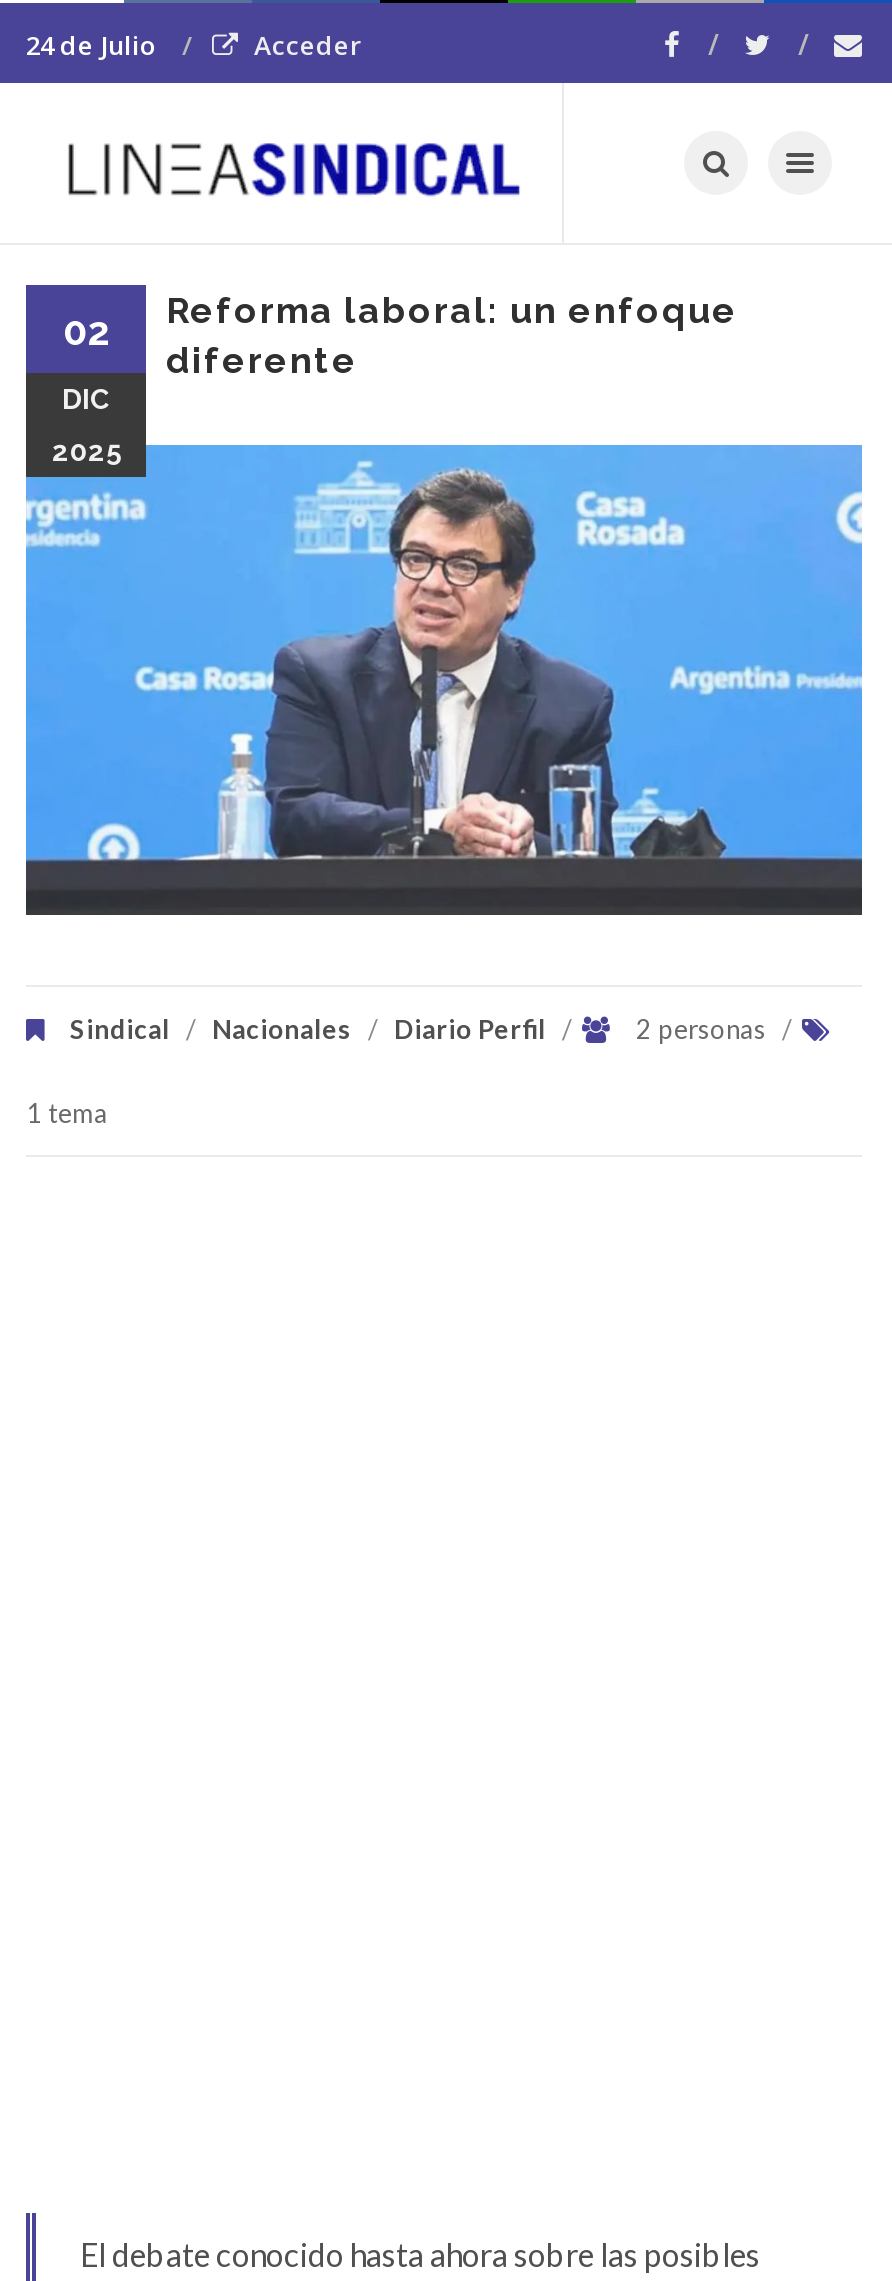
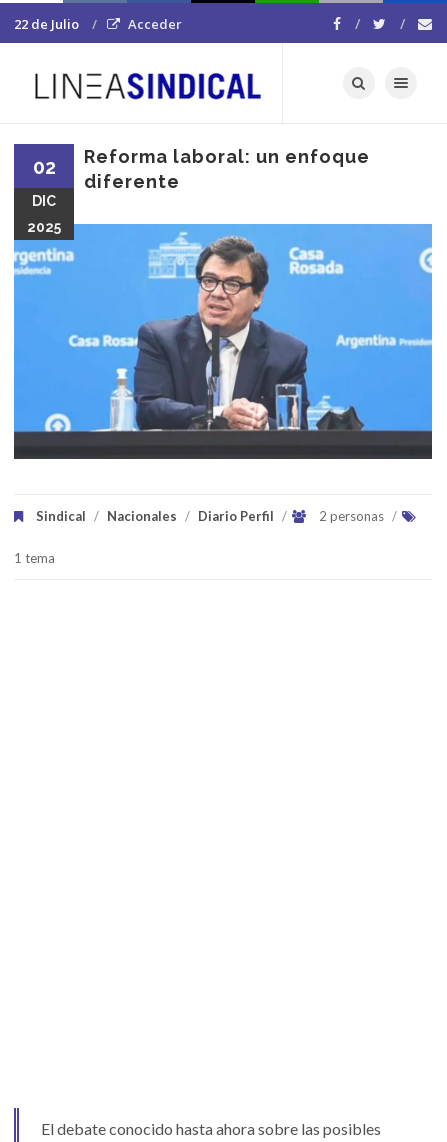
[26,27,162,63] 24 de Julio -> [14,15,82,33] 22 de Julio

